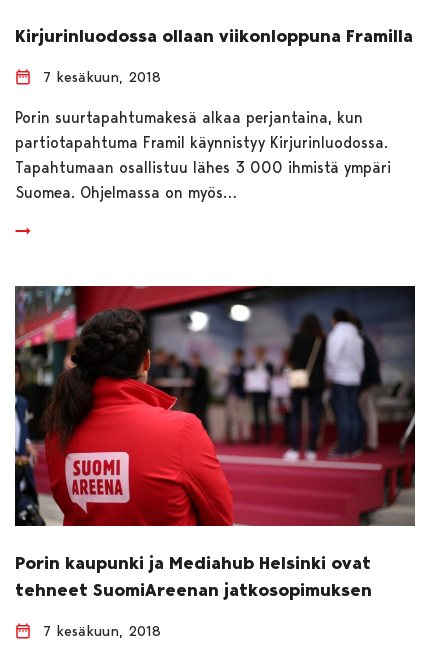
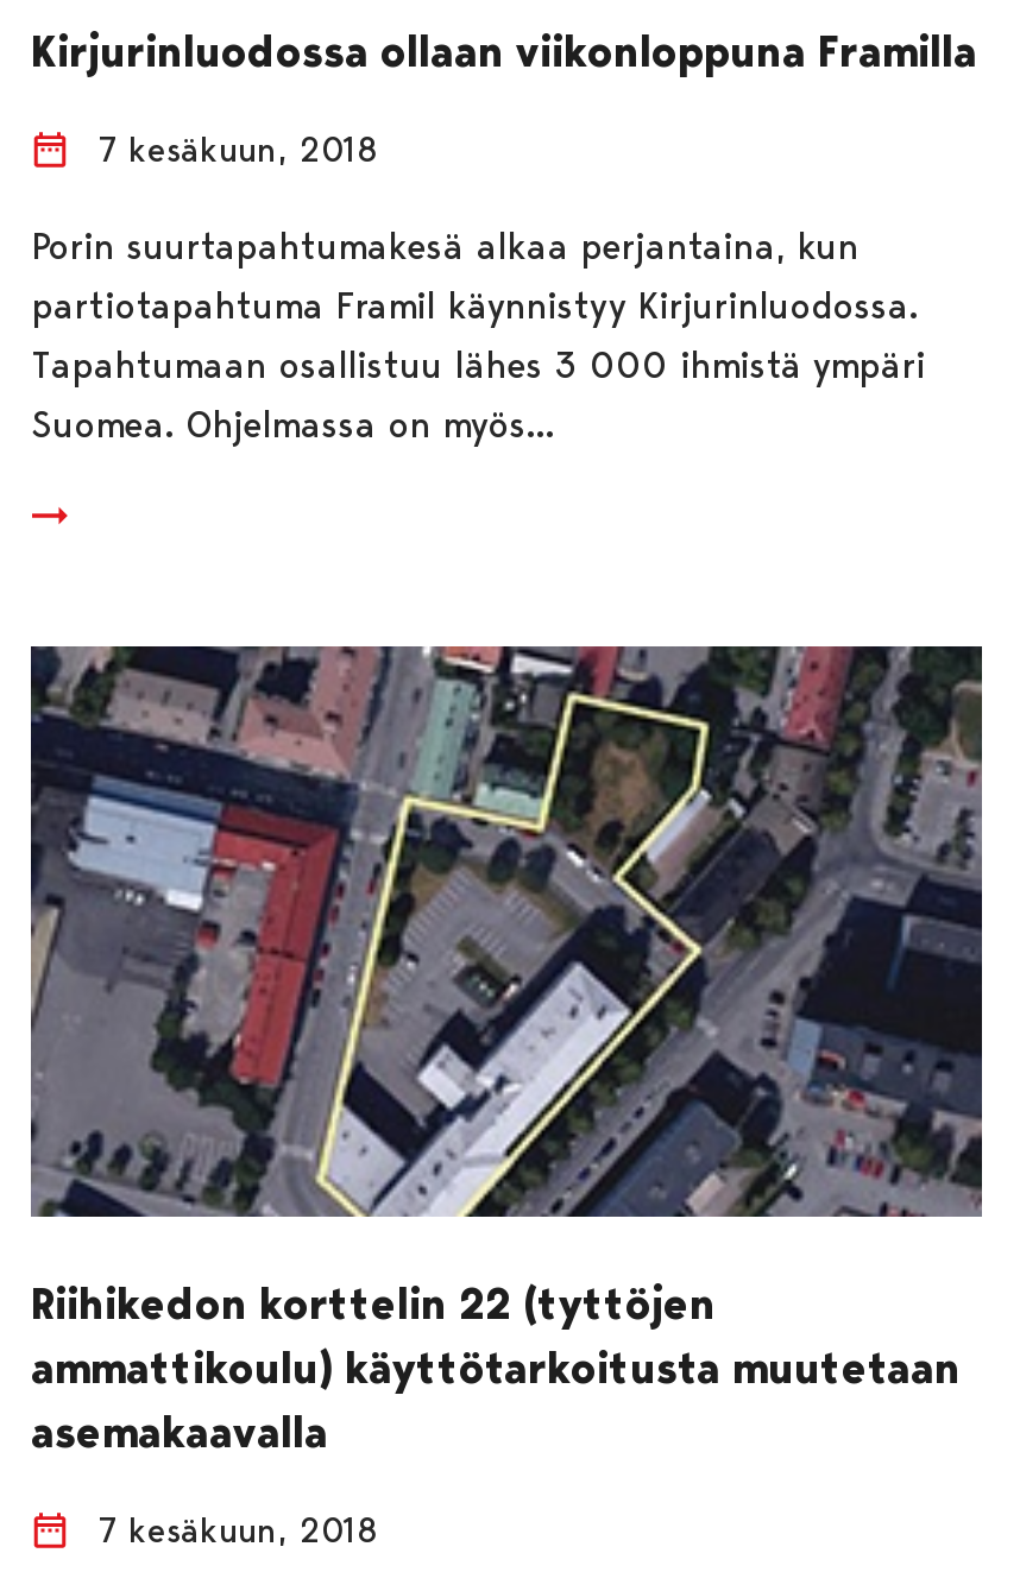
[14,285,415,601] [image] | Porin kaupunki ja Mediahub Helsinki ovat | tehneet SuomiAreenan jatkosopimuksen -> [29,644,984,1459] [image] | Riihikedon korttelin 22 (tyttöjen | ammattikoulu) käyttötarkoitusta muutetaan | asemakaavalla

